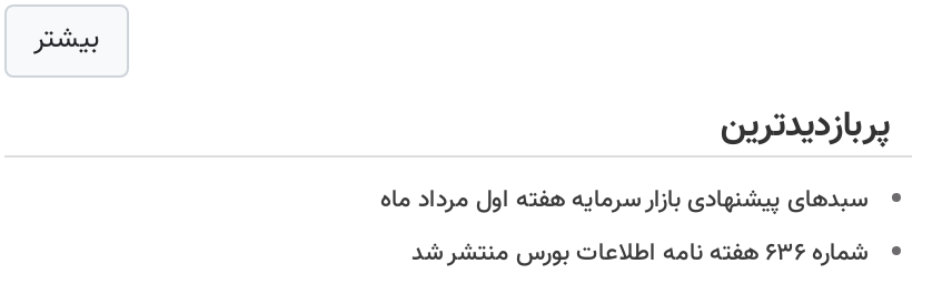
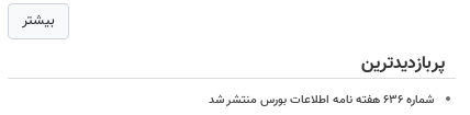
[380,182,867,219] سبدهای پیشنهادی بازار سرمایه هفته اول مرداد ماه -> none

